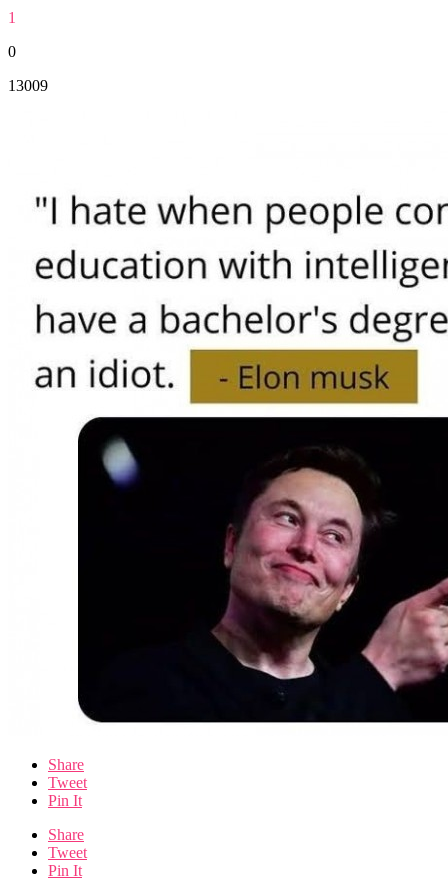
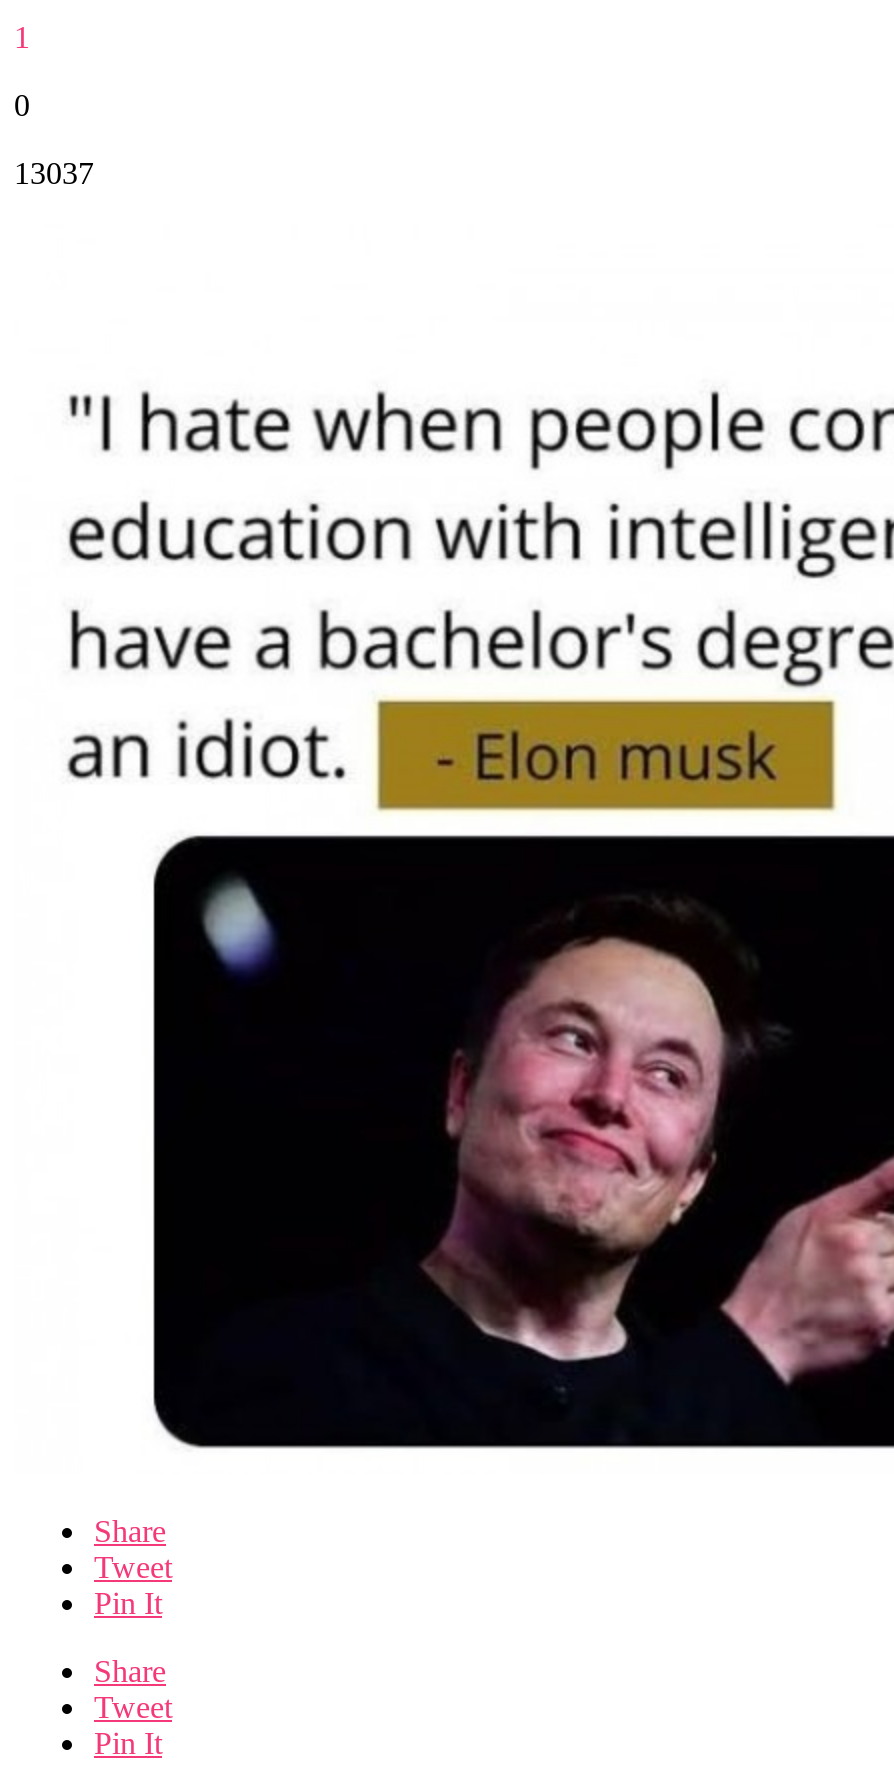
[8,77,48,94] 13009 -> [14,156,94,190] 13037

